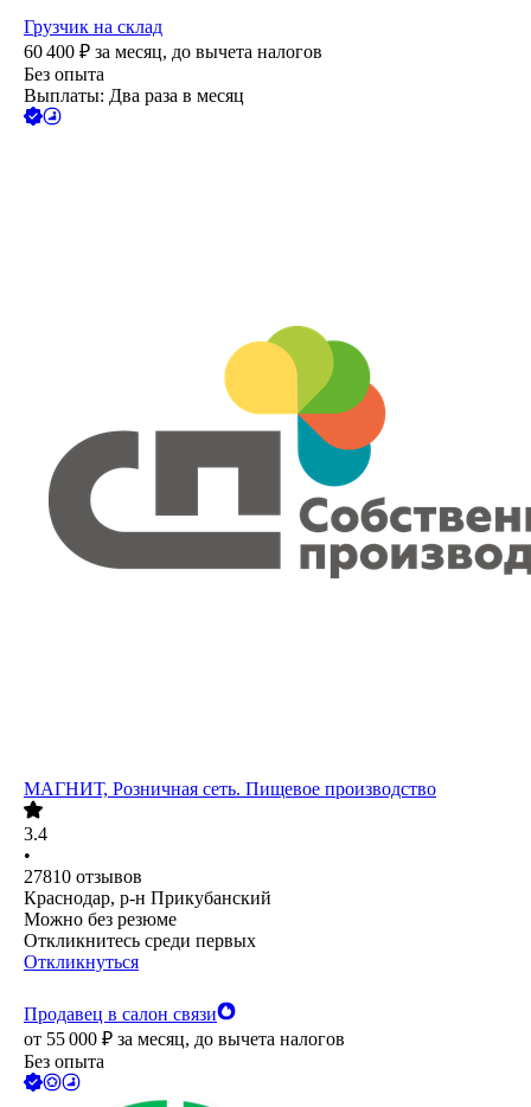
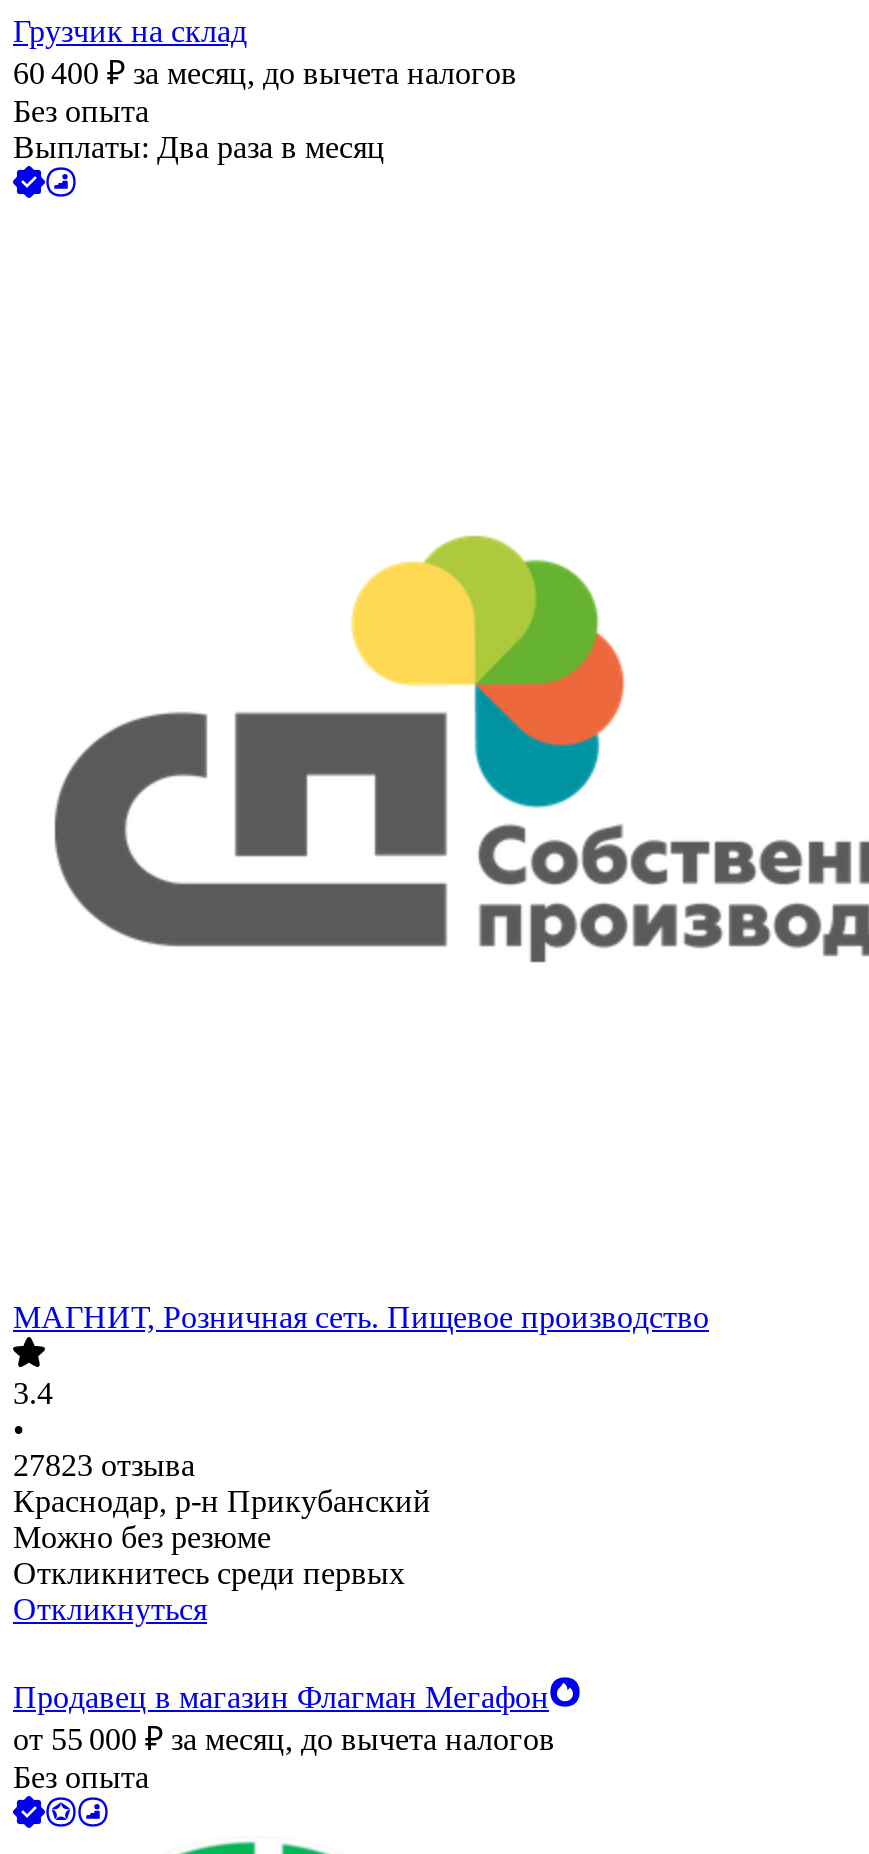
[24,867,142,887] 27810 отзывов -> [13,1449,195,1483] 27823 отзыва
[24,1004,217,1024] Продавец в салон связи -> [13,1681,549,1715] Продавец в магазин Флагман Мегафон

